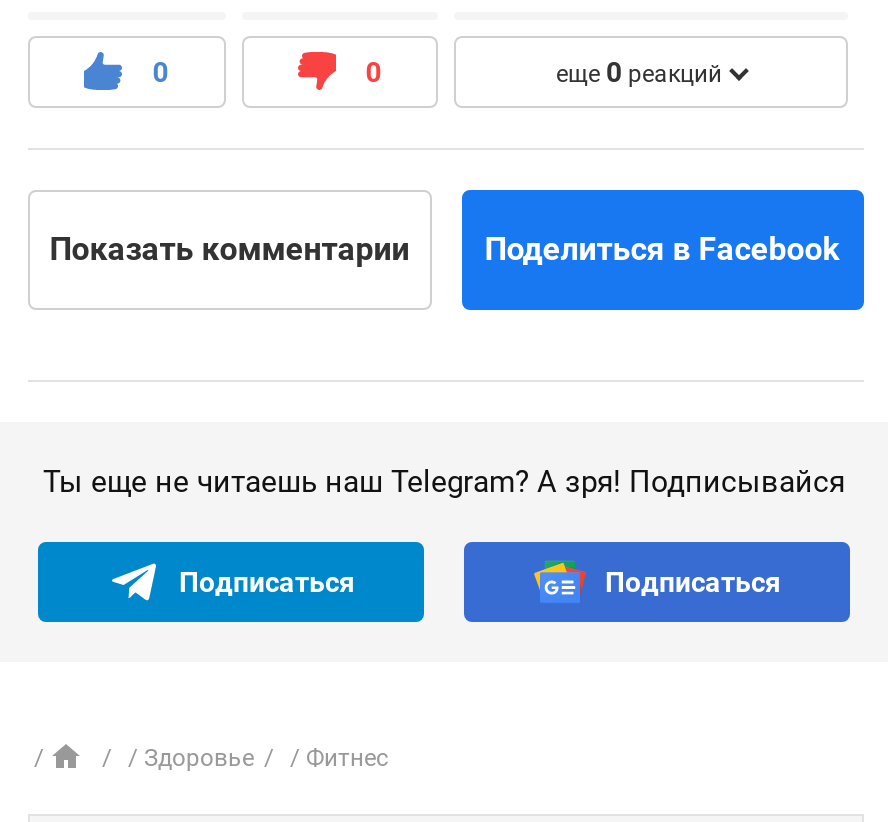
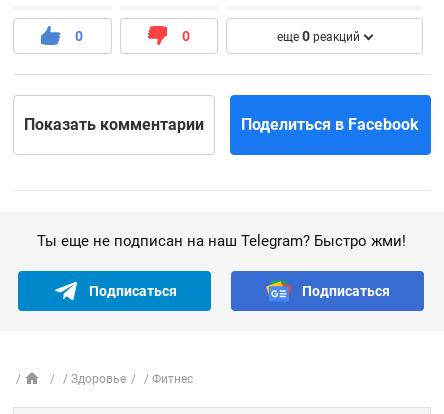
[43,463,845,499] Ты еще не читаешь наш Telegram? А зря! Подписывайся -> [36,232,405,250] Ты еще не подписан на наш Telegram? Быстро жми!

